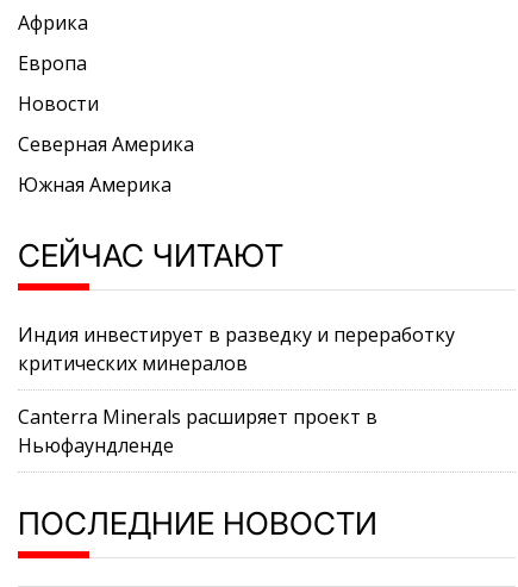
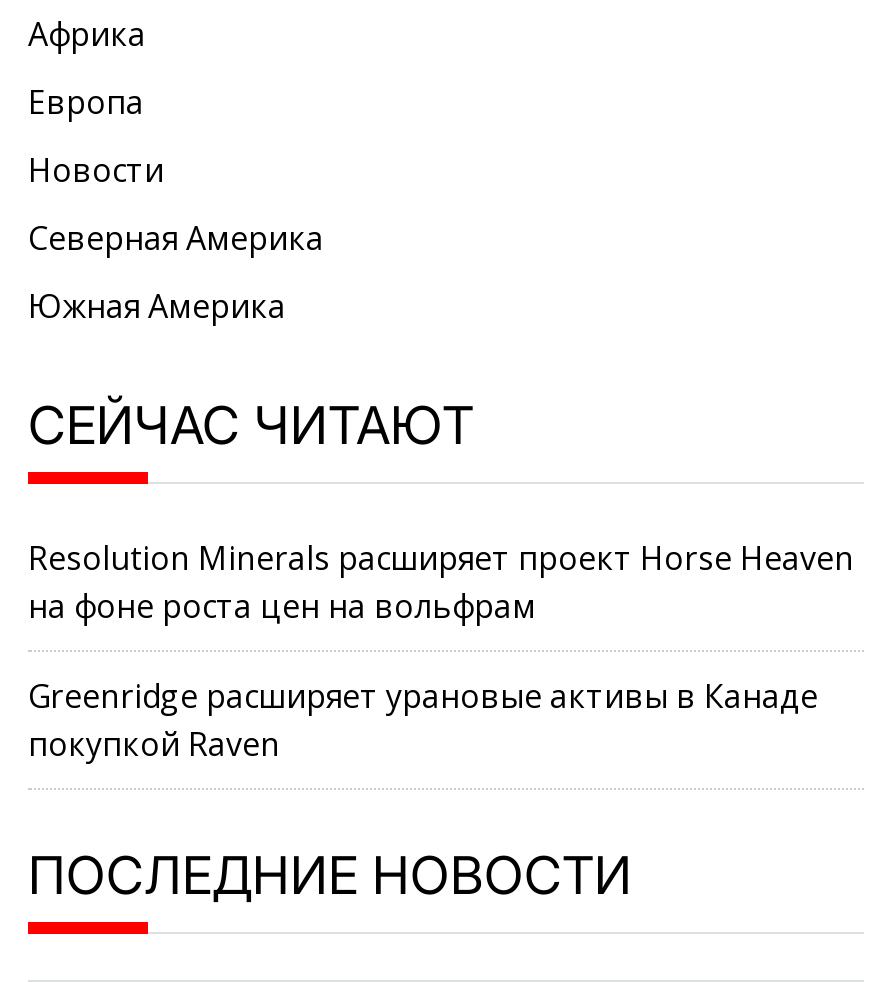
[18,321,455,376] Индия инвестирует в разведку и переработку | критических минералов -> [28,536,854,628] Resolution Minerals расширяет проект Horse Heaven | на фоне роста цен на вольфрам
[18,404,377,458] Canterra Minerals расширяет проект в | Ньюфаундленде -> [28,674,818,766] Greenridge расширяет урановые активы в Канаде | покупкой Raven

